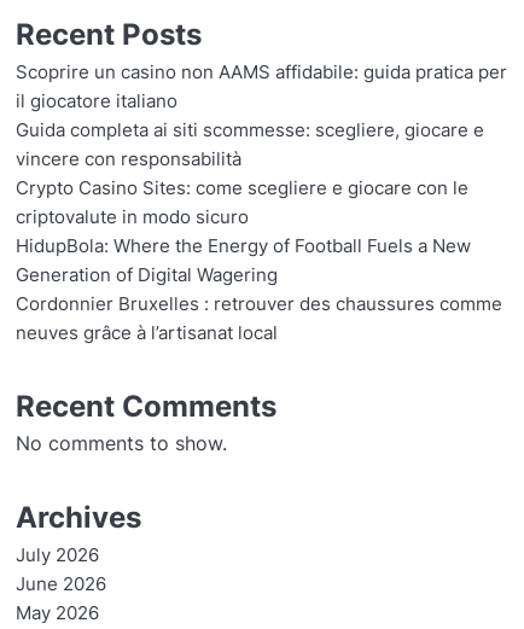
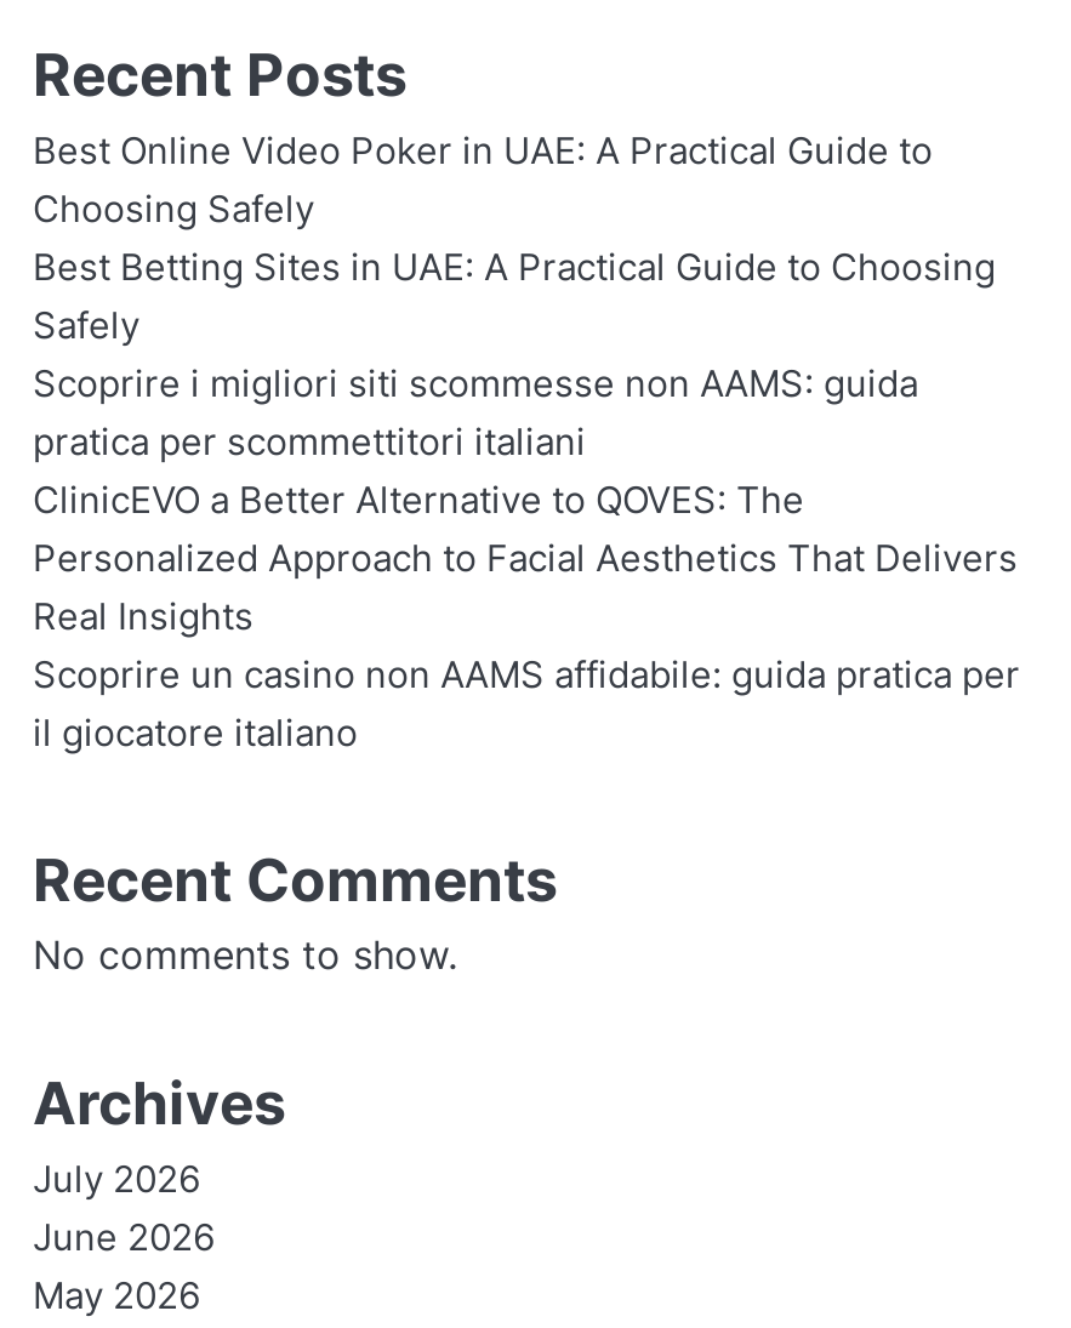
none -> [33,130,1018,639] Best Online Video Poker in UAE: A Practical Guide to | Choosing Safely | Best Betting Sites in UAE: A Practical Guide to Choosing | Safely | Scoprire i migliori siti scommesse non AAMS: guida | pratica per scommettitori italiani | ClinicEVO a Better Alternative to QOVES: The | Personalized Approach to Facial Aesthetics That Delivers | Real Insights
moved [16,62,507,112] -> [33,654,1020,756]: Scoprire un casino non AAMS affidabile: guida pratica per | il giocatore italiano
[16,120,502,344] Guida completa ai siti scommesse: scegliere, giocare e | vincere con responsabilità | Crypto Casino Sites: come scegliere e giocare con le | criptovalute in modo sicuro | HidupBola: Where the Energy of Football Fuels a New | Generation of Digital Wagering | Cordonnier Bruxelles : retrouver des chaussures comme | neuves grâce à l’artisanat local -> none

